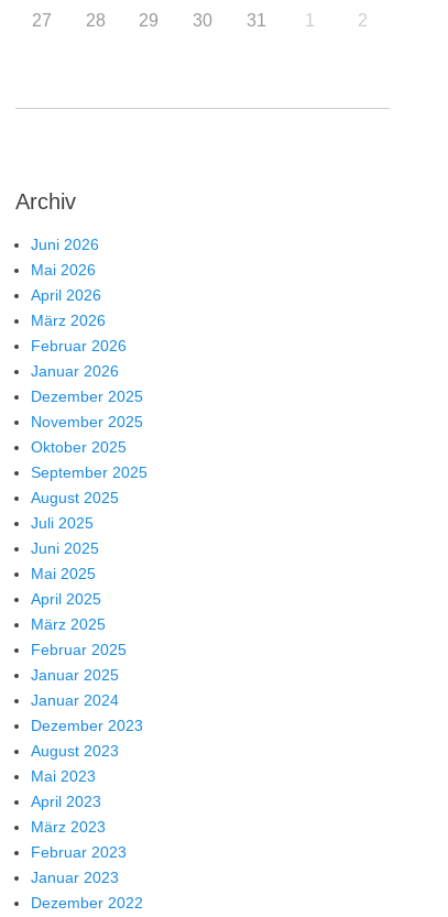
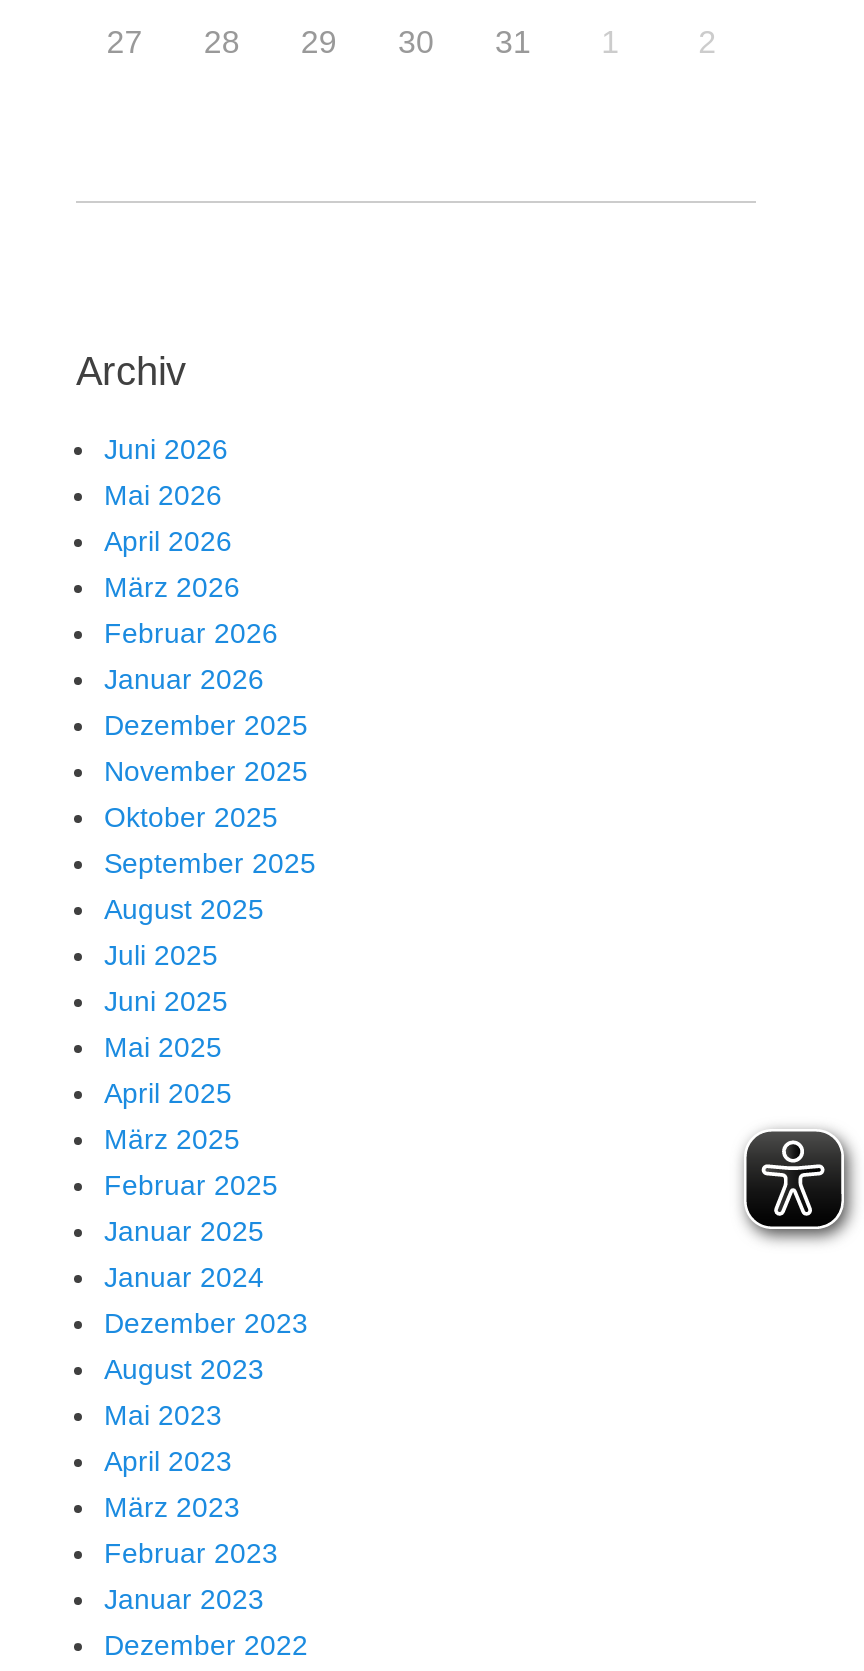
none -> [738,1125,858,1245] [image]

